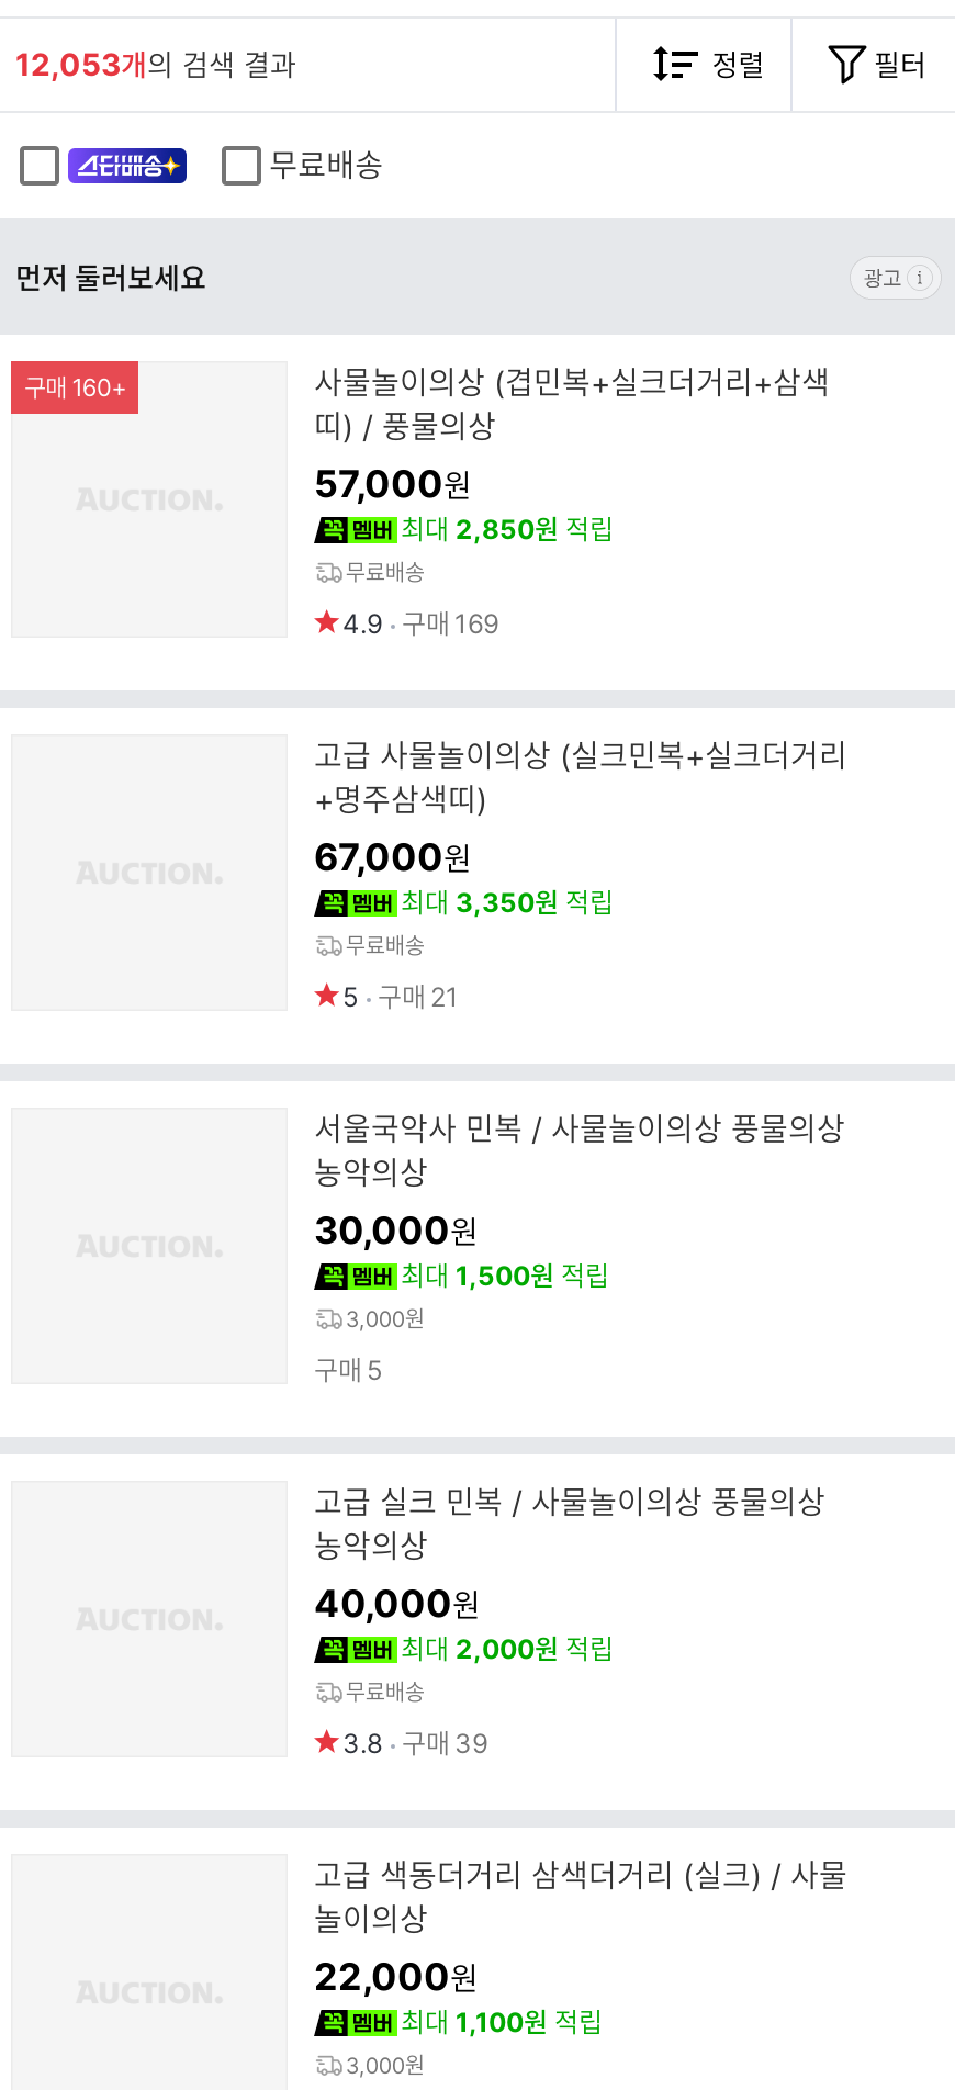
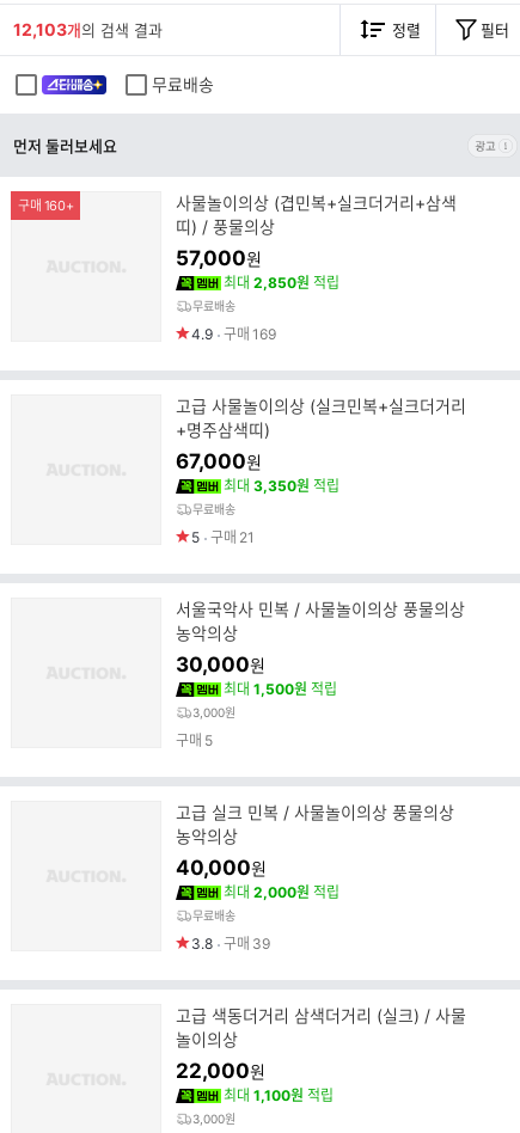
[15,45,296,82] 12,053개의 검색 결과 -> [13,19,163,39] 12,103개의 검색 결과

